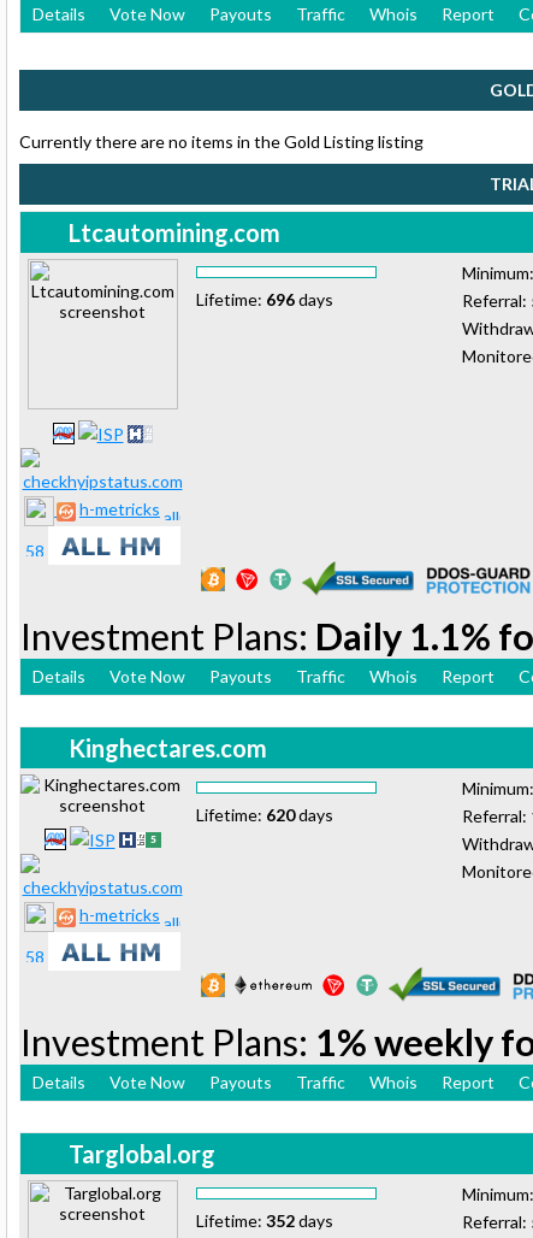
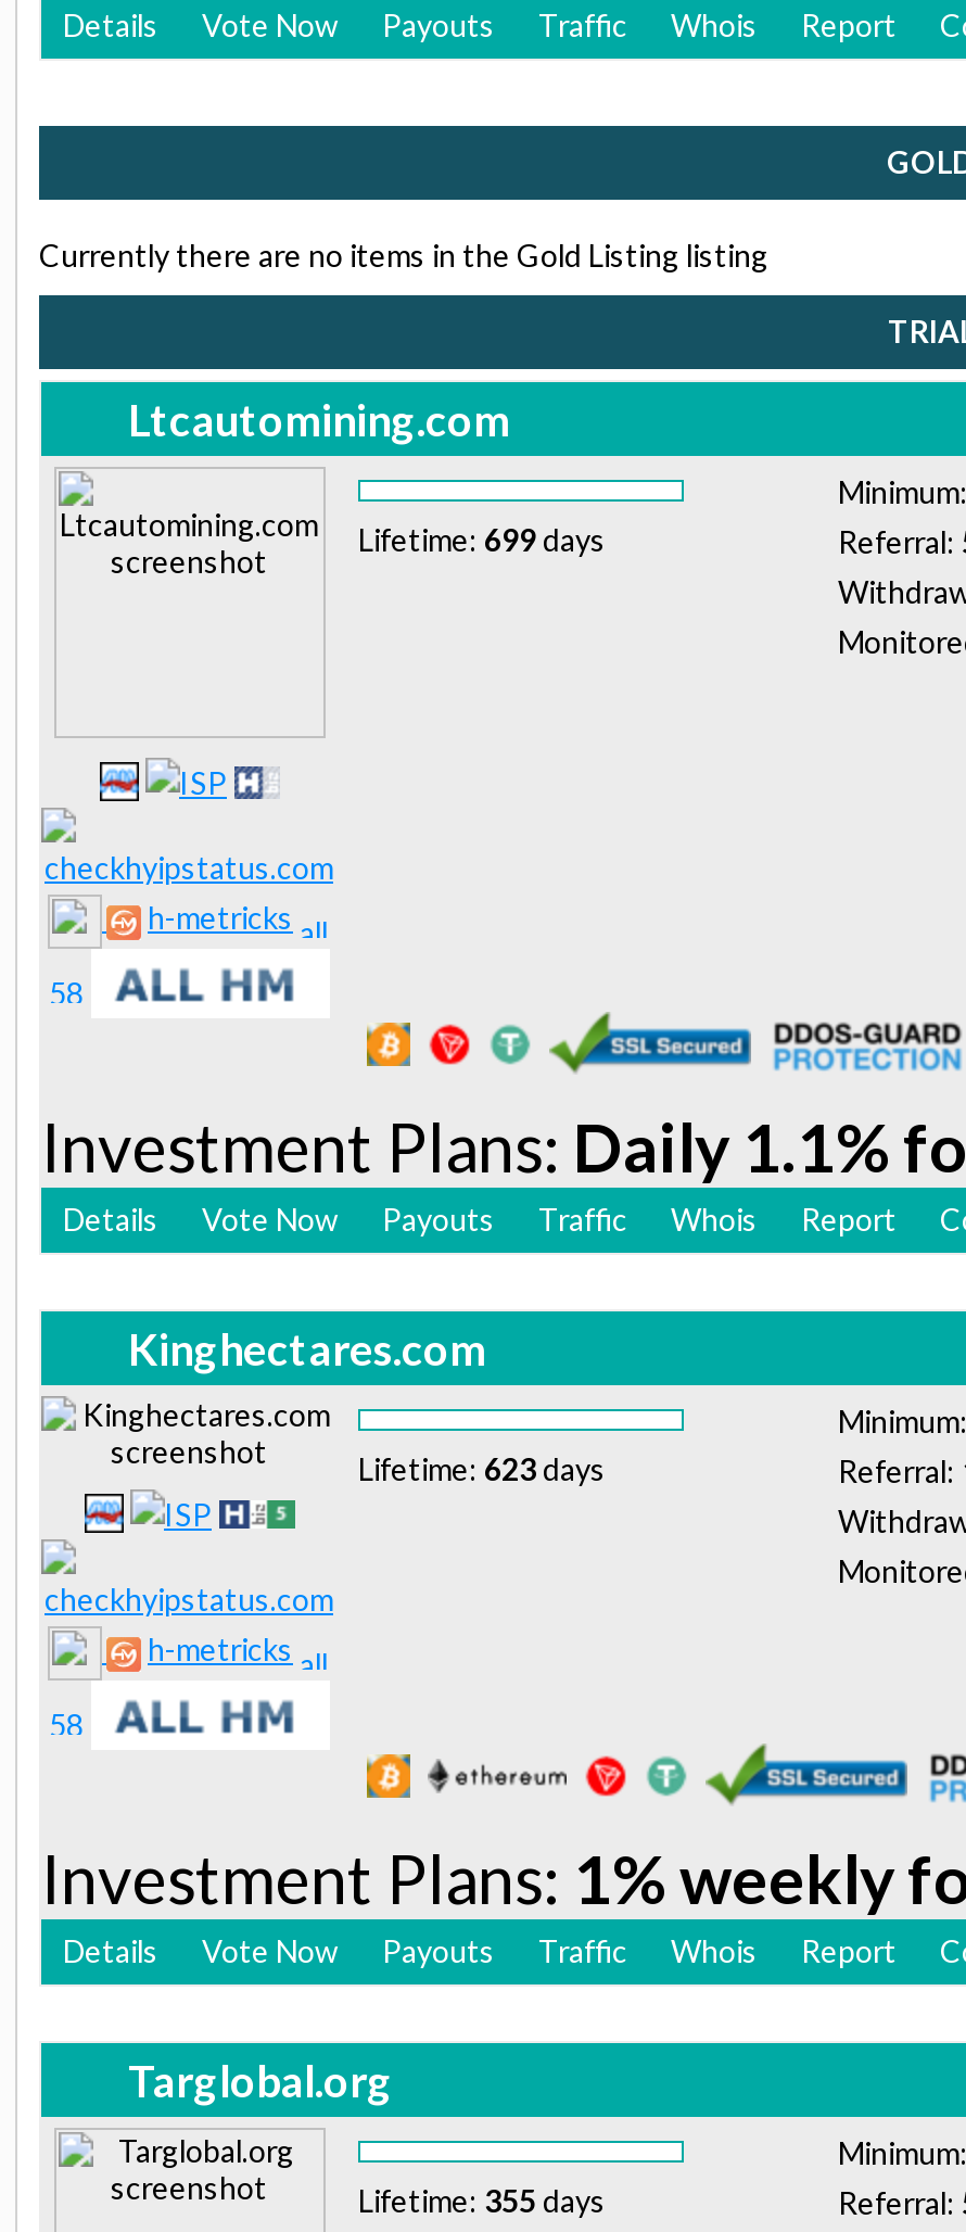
[196,290,333,310] Lifetime: 696 days -> [358,522,606,559] Lifetime: 699 days
[196,805,333,825] Lifetime: 620 days -> [358,1451,606,1488] Lifetime: 623 days
[196,1211,333,1231] Lifetime: 352 days -> [358,2182,606,2219] Lifetime: 355 days

